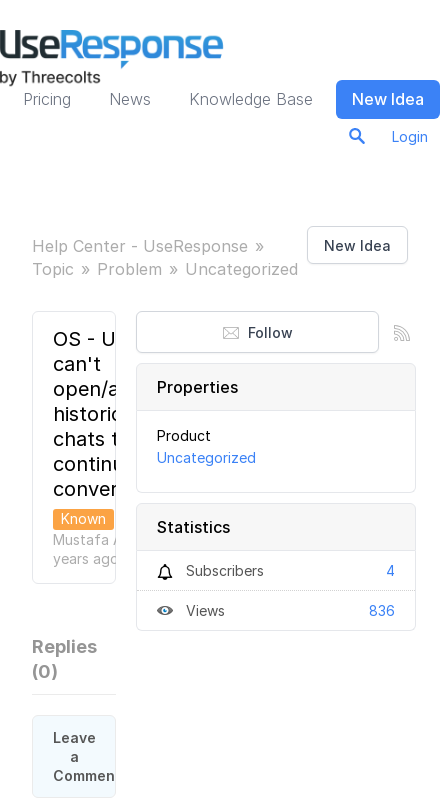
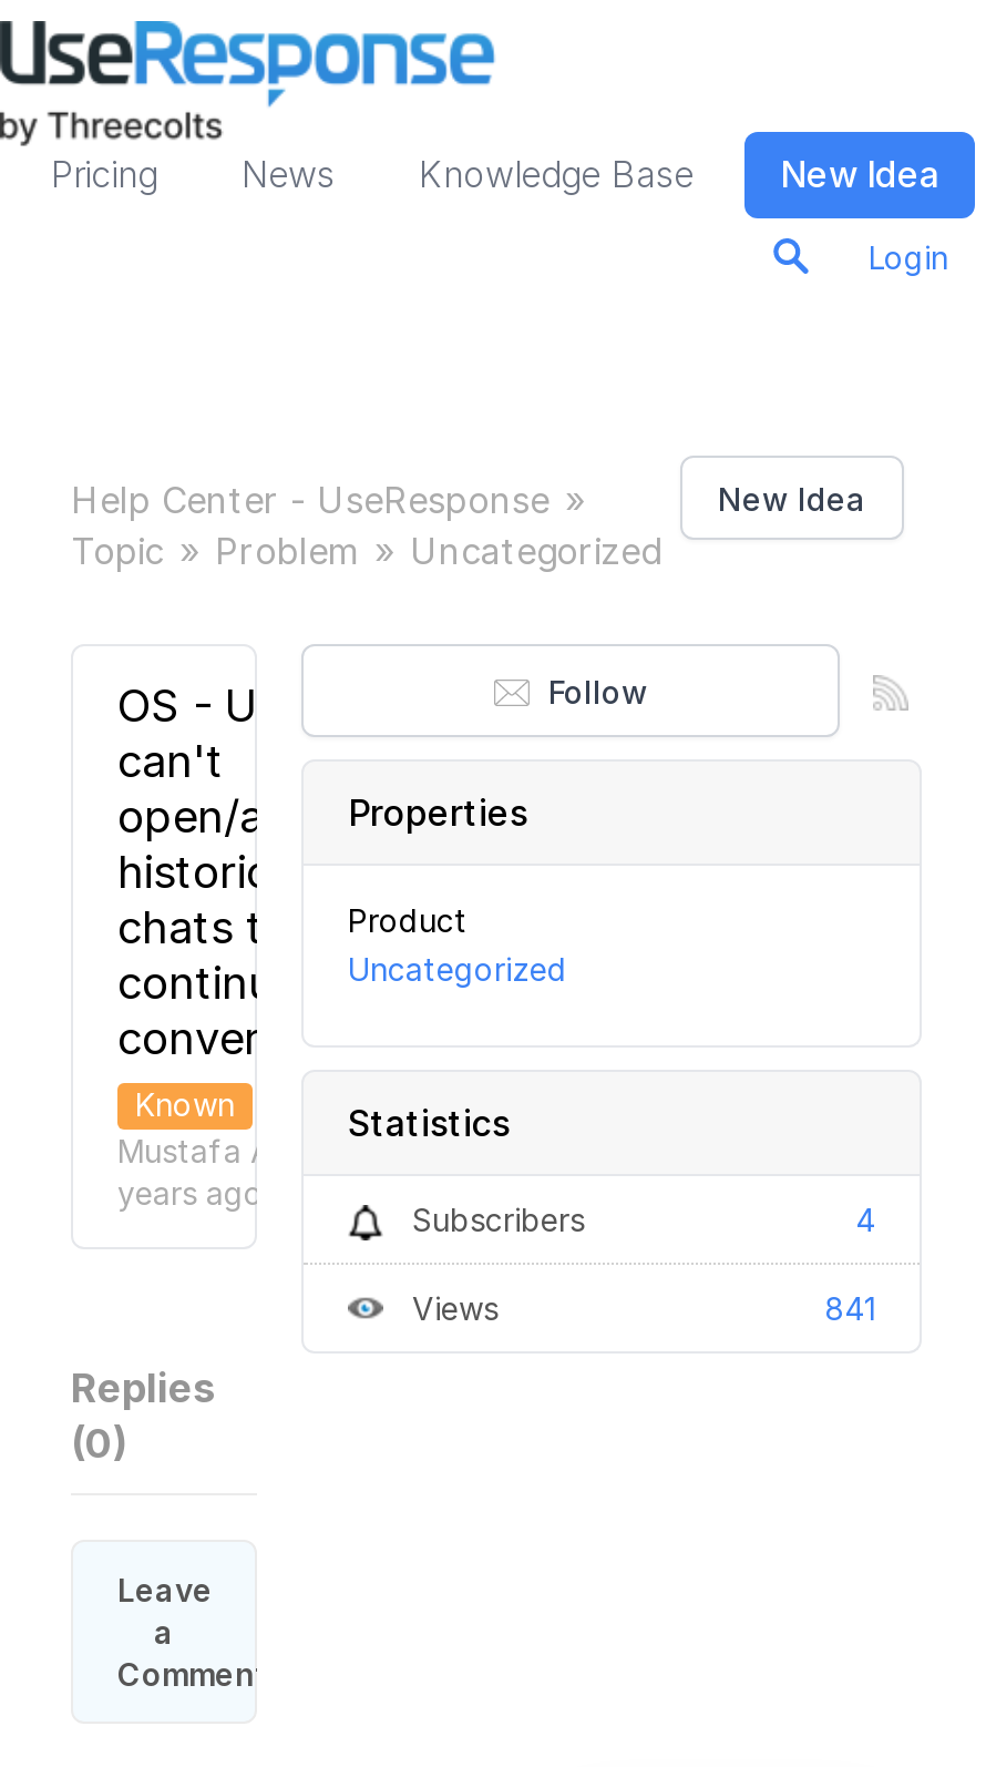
[369,602,395,619] 836 -> [824,1290,875,1327] 841

